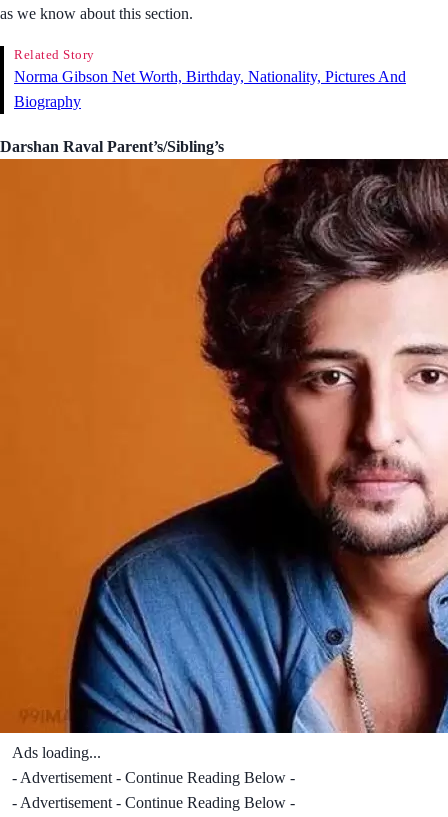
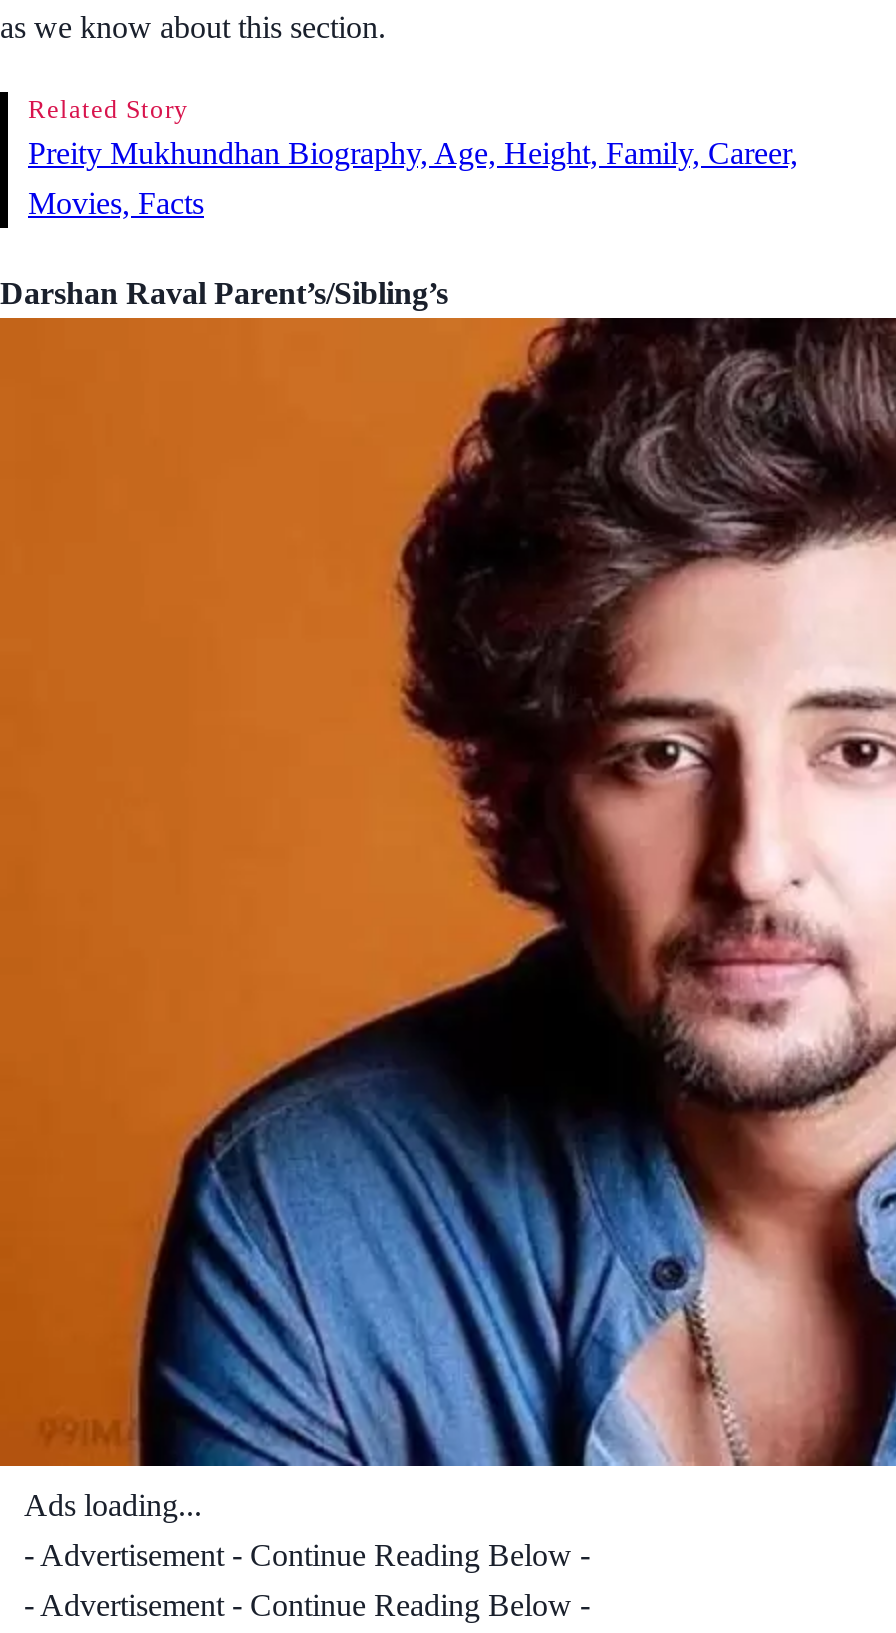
[14,68,406,85] Norma Gibson Net Worth, Birthday, Nationality, Pictures And -> [28,136,798,170] Preity Mukhundhan Biography, Age, Height, Family, Career,
[14,93,81,110] Biography -> [28,186,204,220] Movies, Facts

